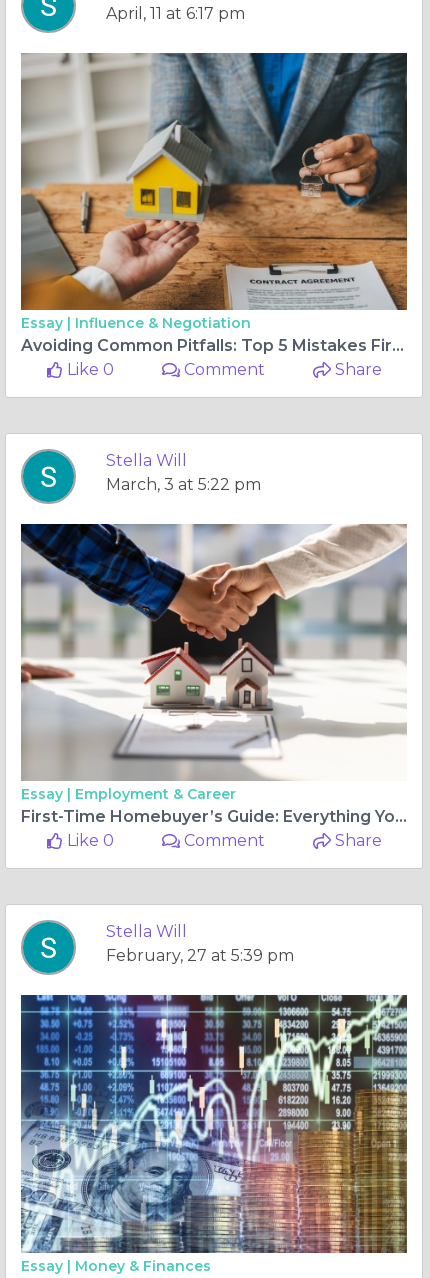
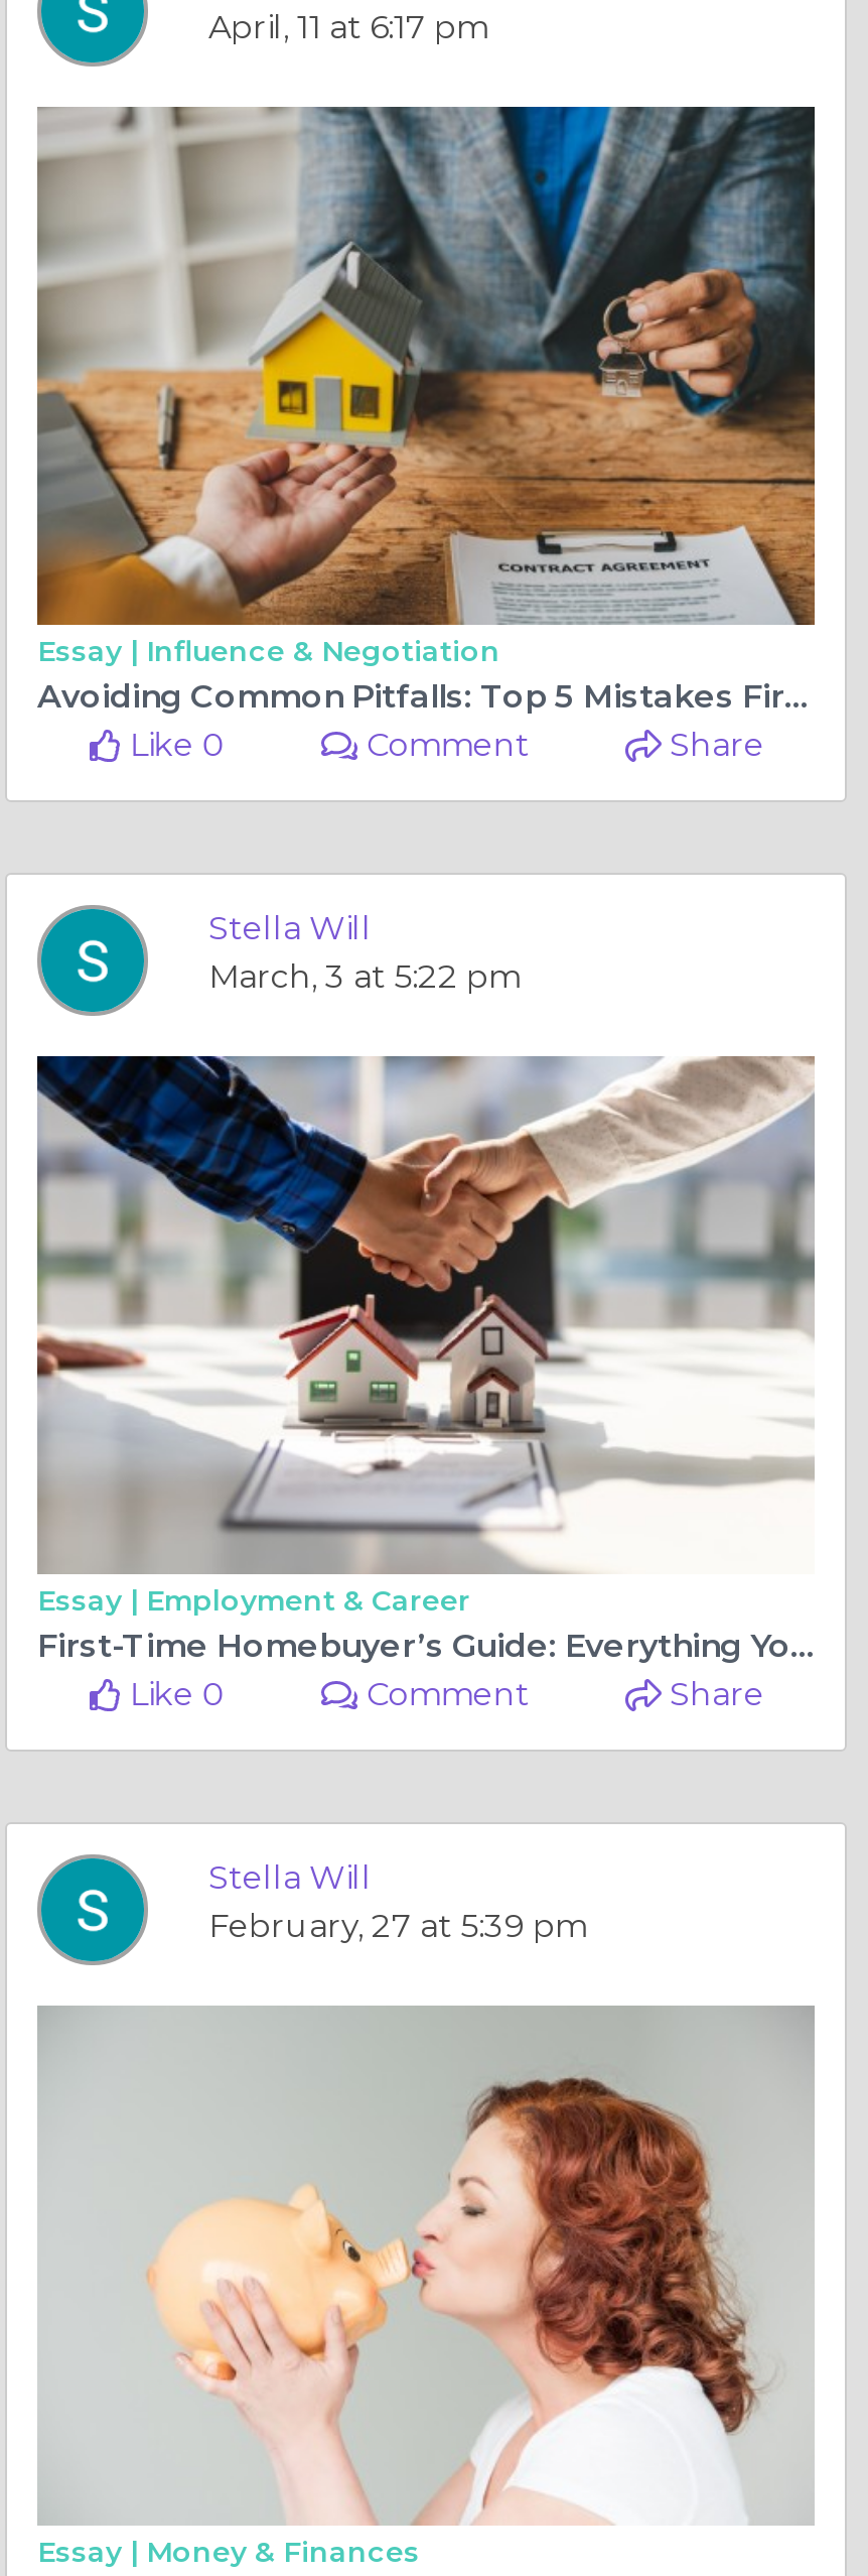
[21,995,407,1254] [image] -> [39,2006,813,2526] [image]

